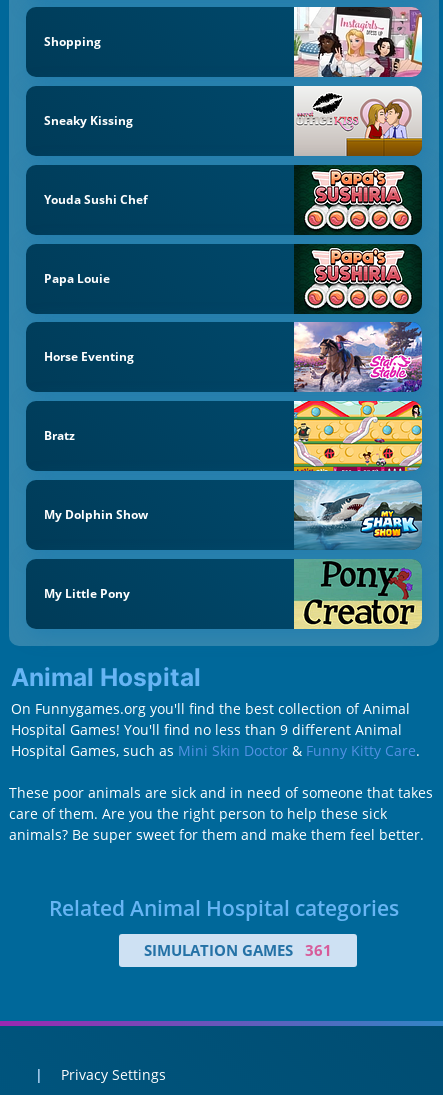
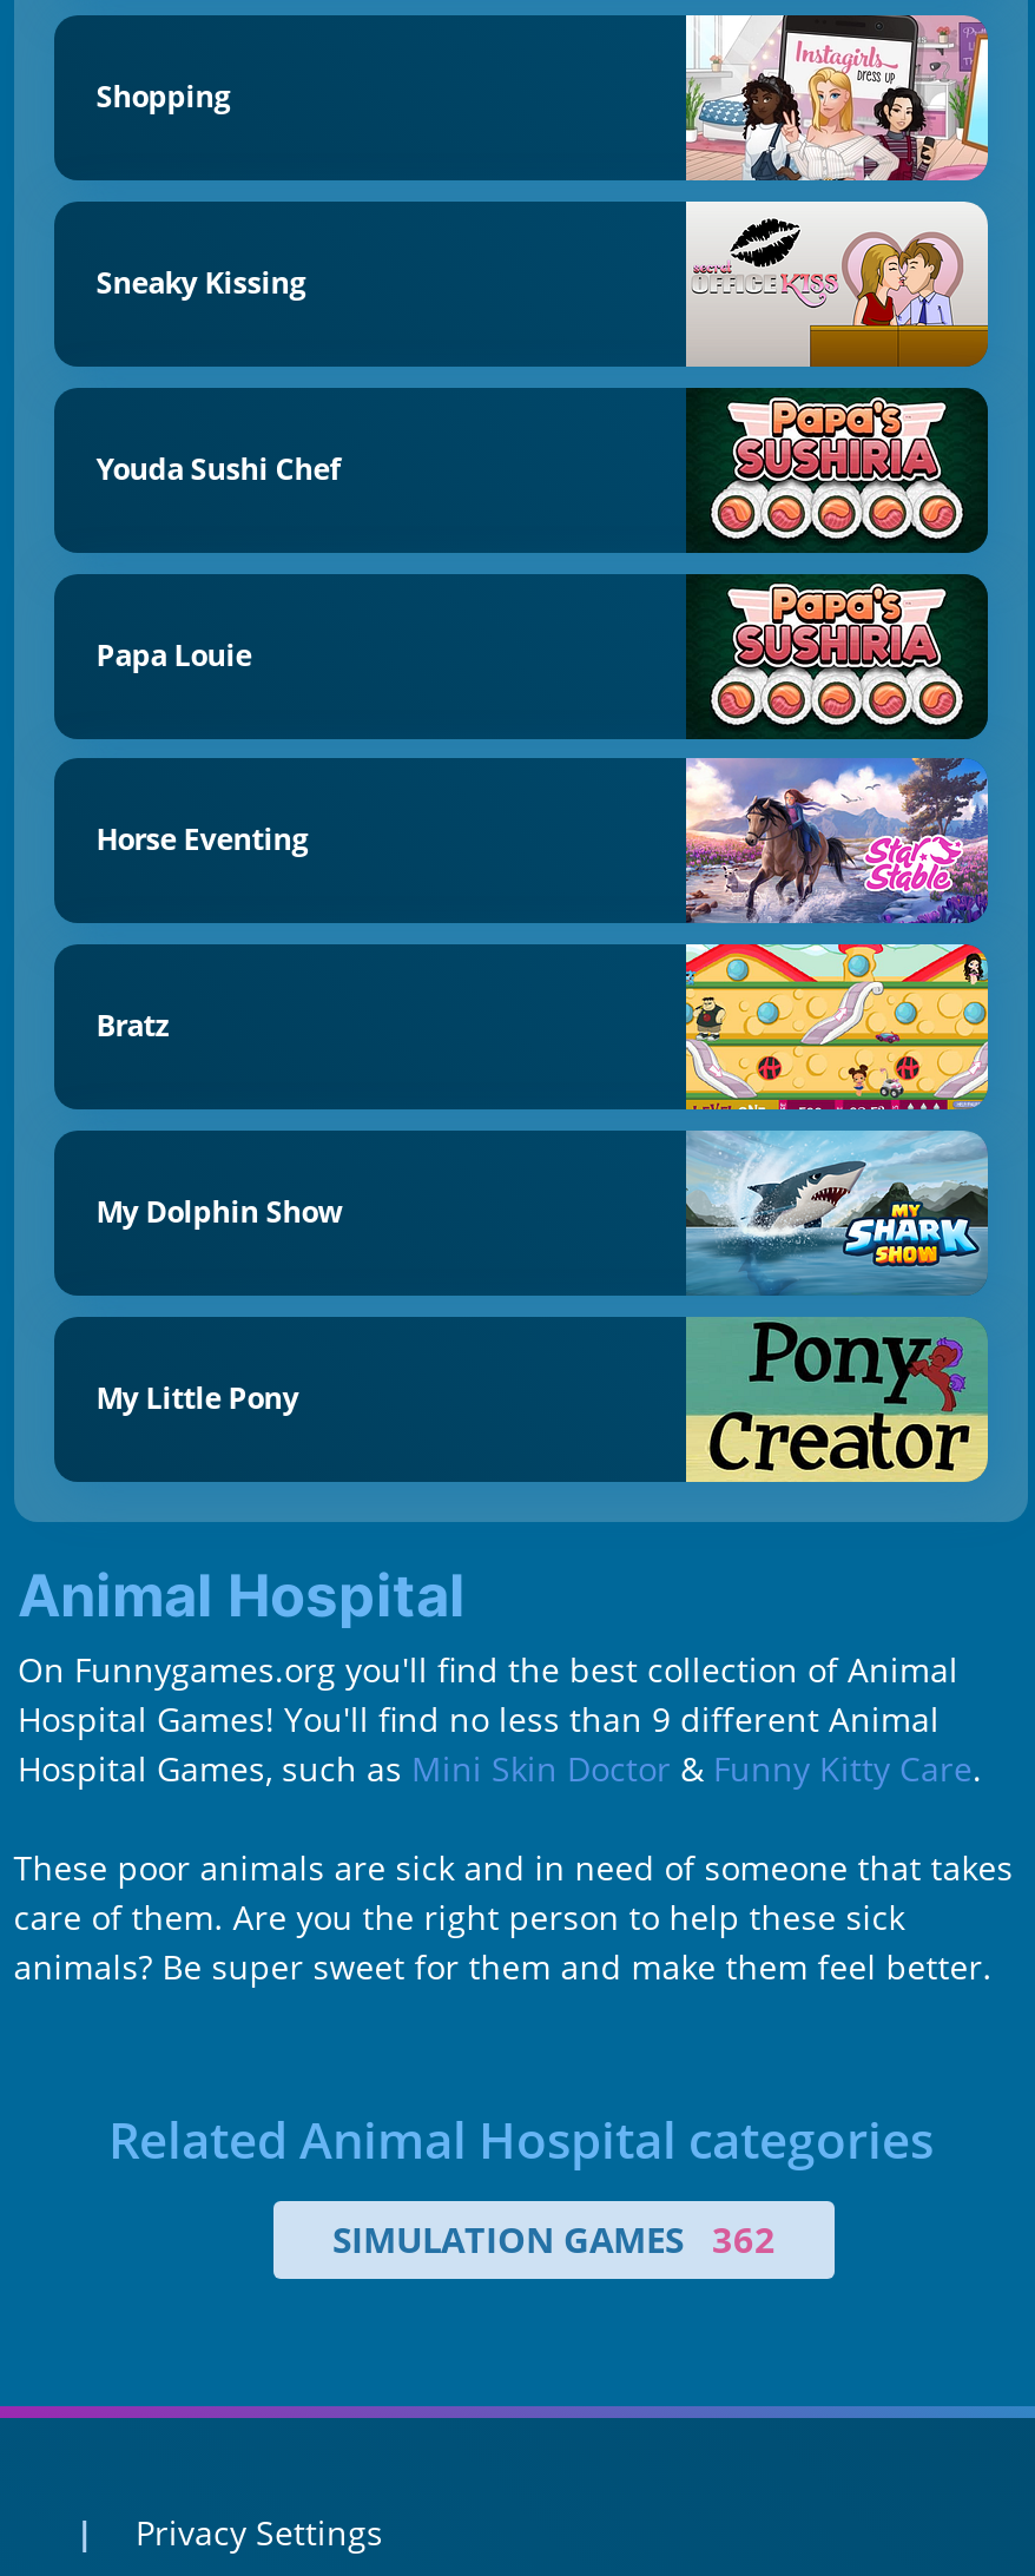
[144,940,332,960] SIMULATION GAMES 361 -> [332,2214,776,2261] SIMULATION GAMES 362

